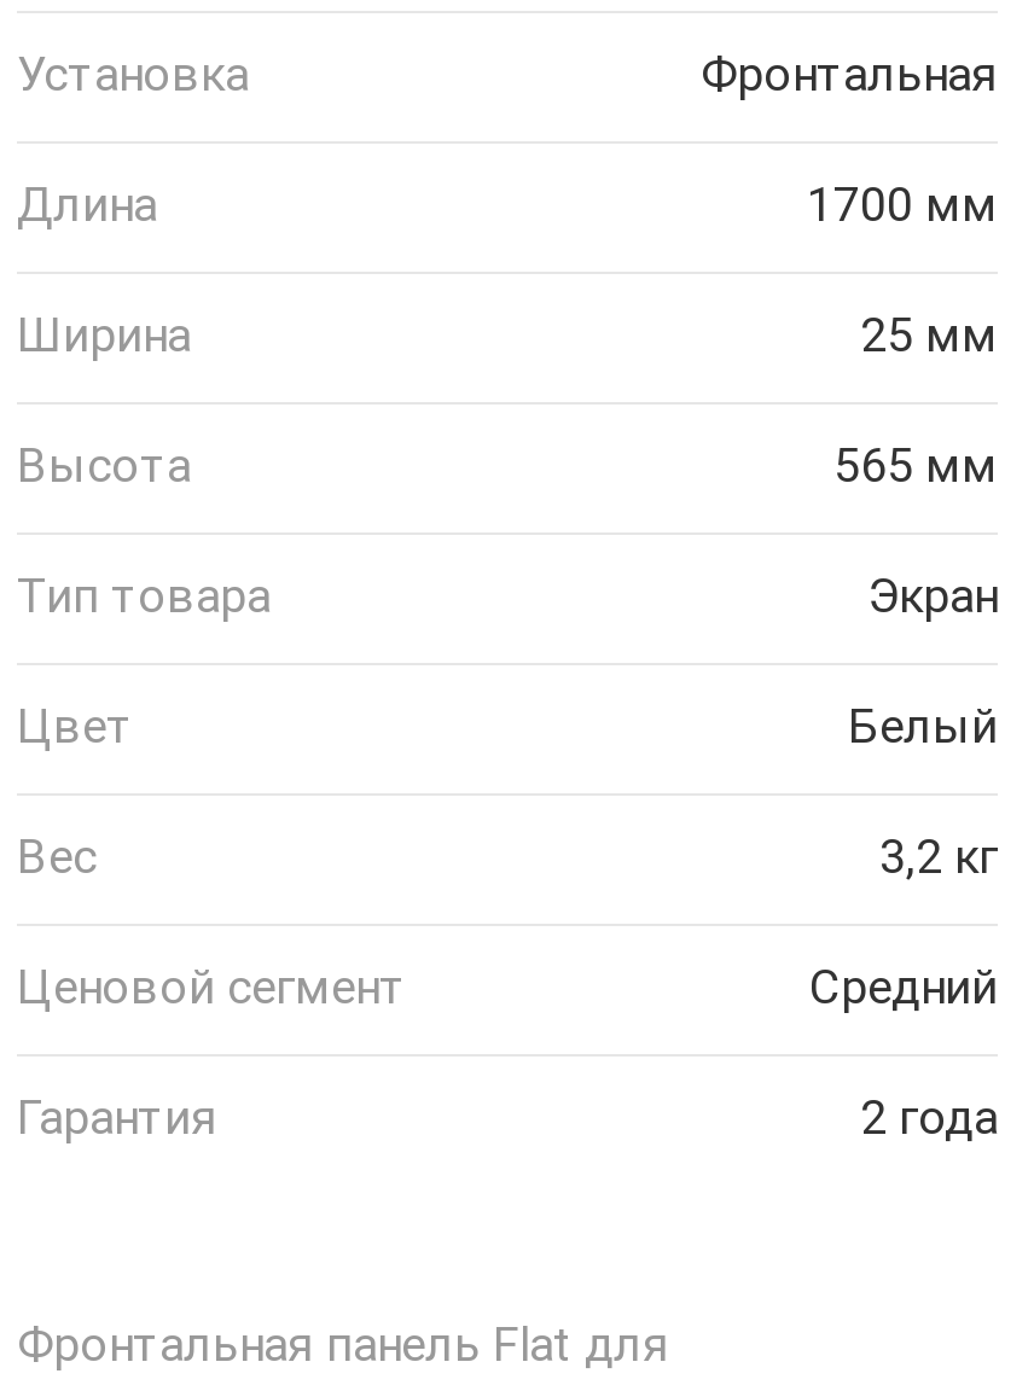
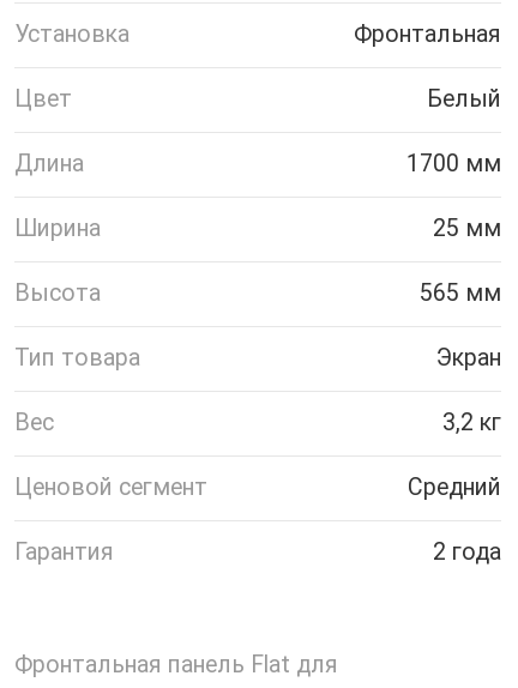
moved [17,178,998,625] -> [14,150,501,372]: Длина | 1700 мм | Ширина | 25 мм | Высота | 565 мм | Тип товара | Экран
moved [17,700,998,755] -> [14,85,501,113]: Цвет | Белый

